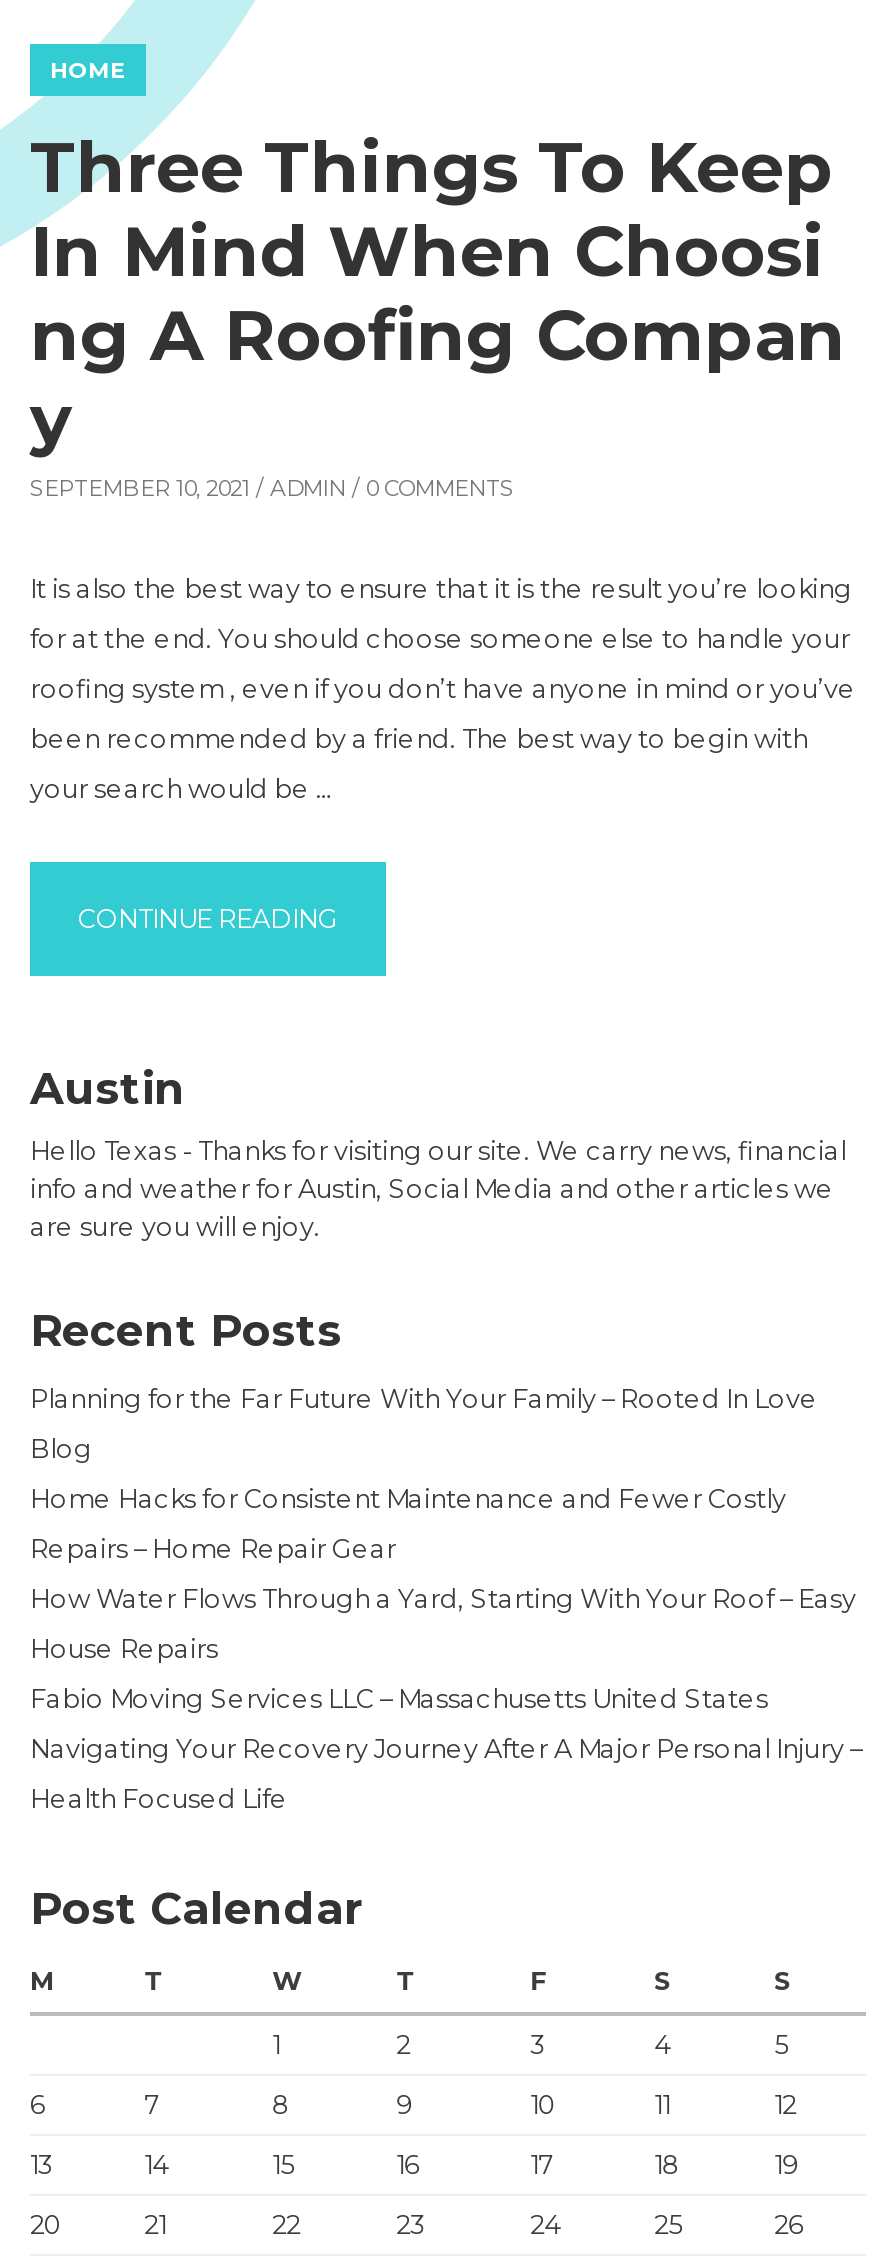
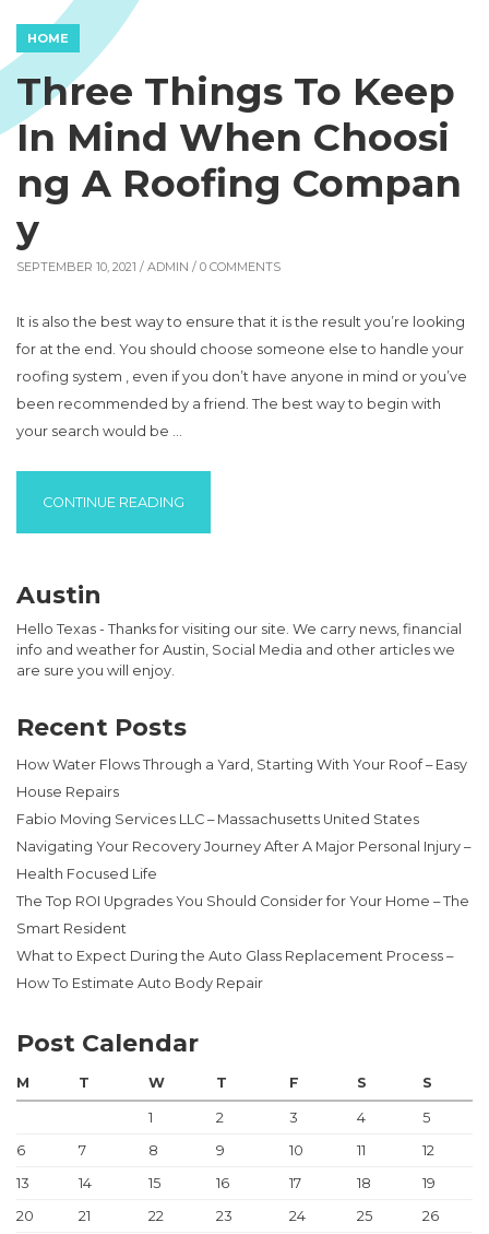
[30,1384,818,1564] Planning for the Far Future With Your Family – Rooted In Love | Blog | Home Hacks for Consistent Maintenance and Fewer Costly | Repairs – Home Repair Gear -> none
moved [30,1584,862,1814] -> [16,756,470,882]: How Water Flows Through a Yard, Starting With Your Roof – Easy | House Repairs | Fabio Moving Services LLC – Massachusetts United States | Navigating Your Recovery Journey After A Major Personal Injury – | Health Focused Life
none -> [16,893,469,991] The Top ROI Upgrades You Should Consider for Your Home – The | Smart Resident | What to Expect During the Auto Glass Replacement Process – | How To Estimate Auto Body Repair

